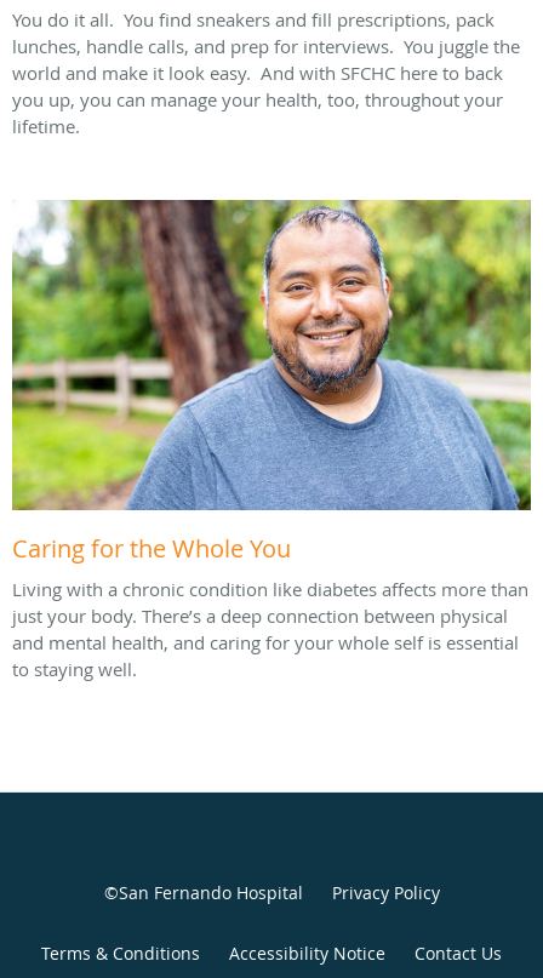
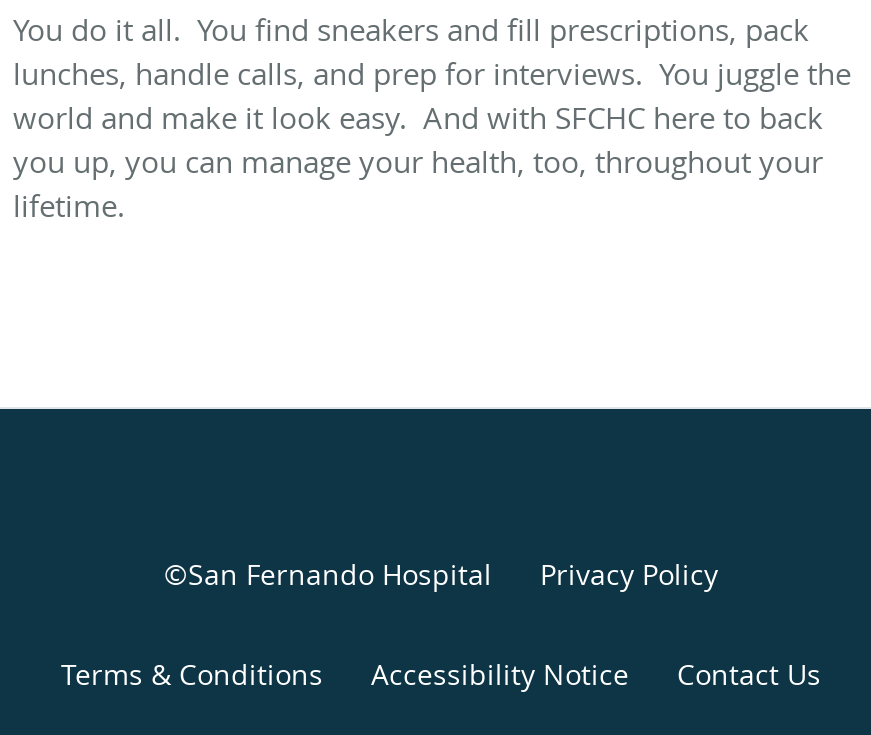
[11,199,532,682] [image] | Caring for the Whole You | Living with a chronic condition like diabetes affects more than | just your body. There’s a deep connection between physical | and mental health, and caring for your whole self is essential | to staying well. -> none

